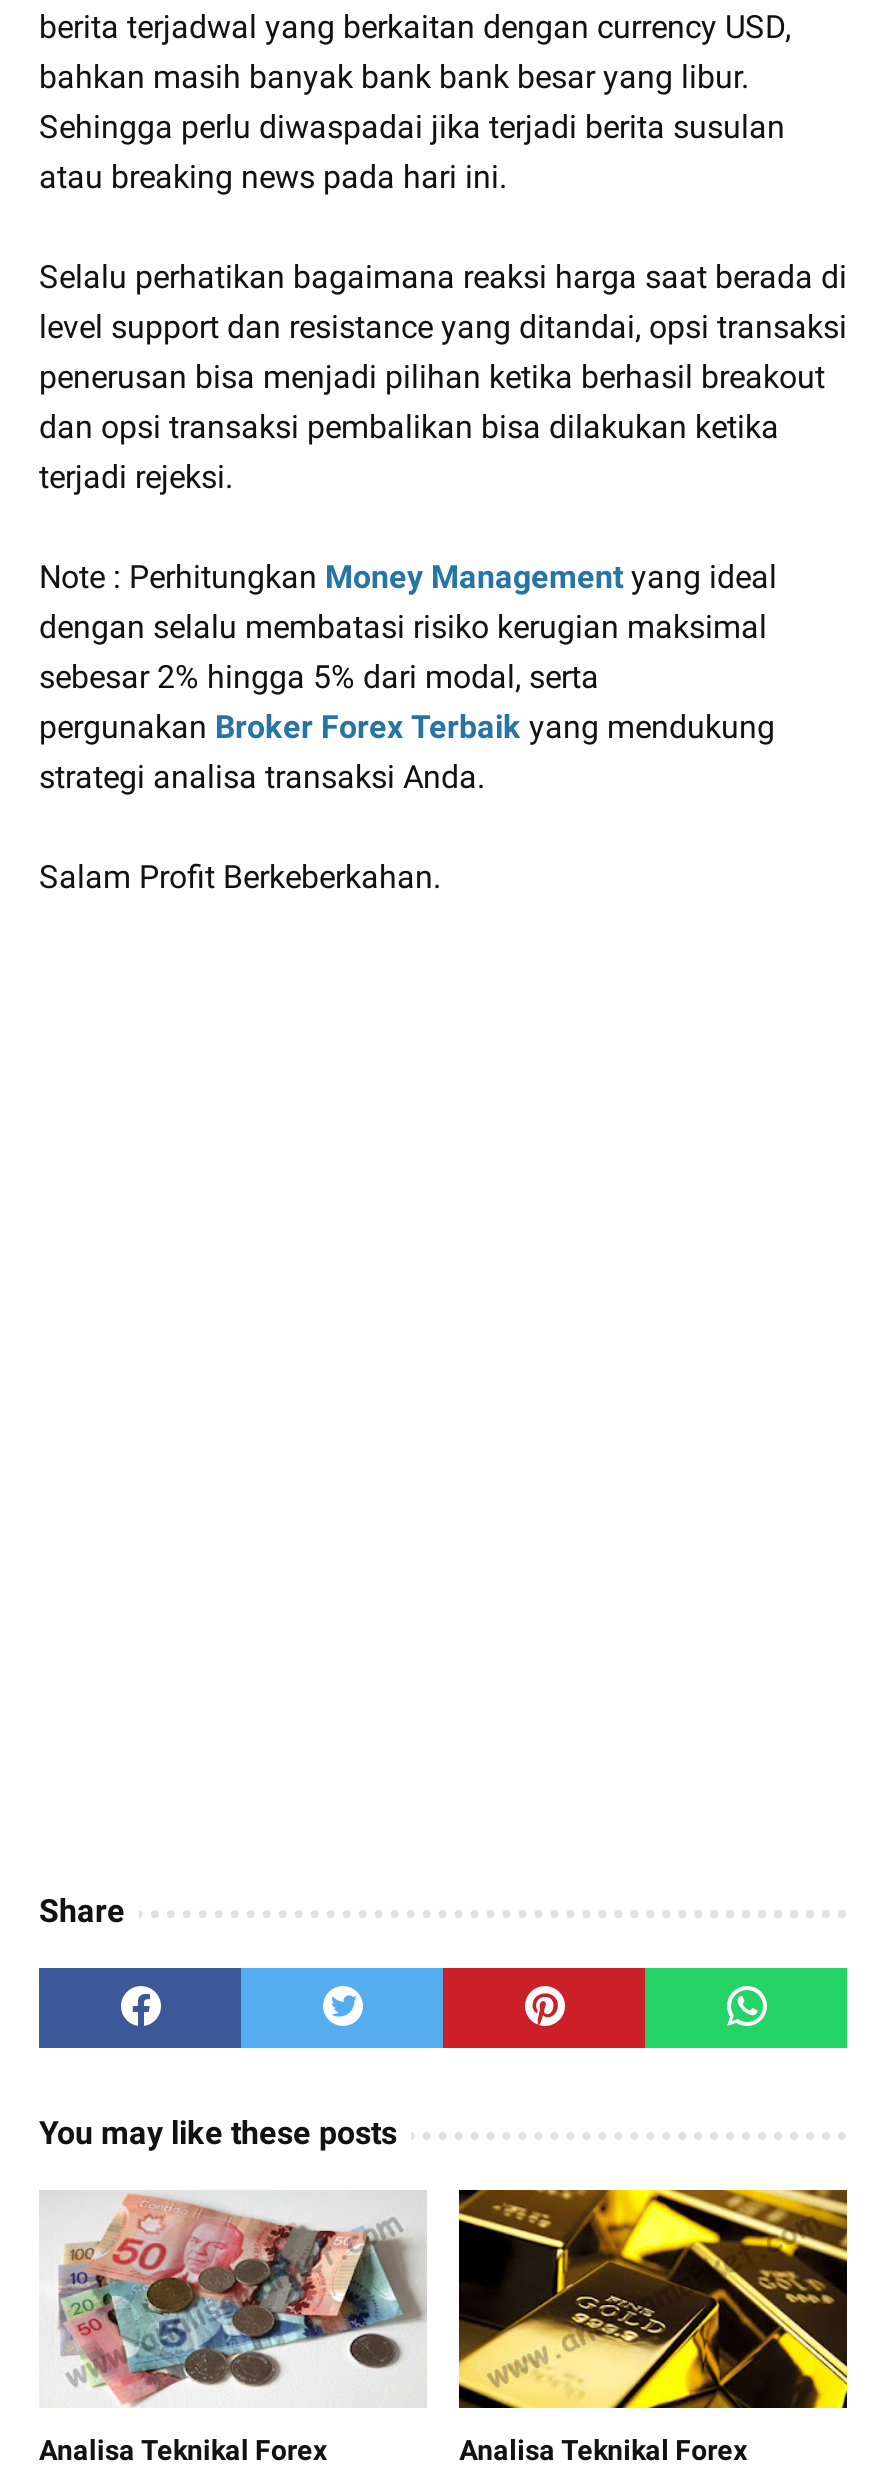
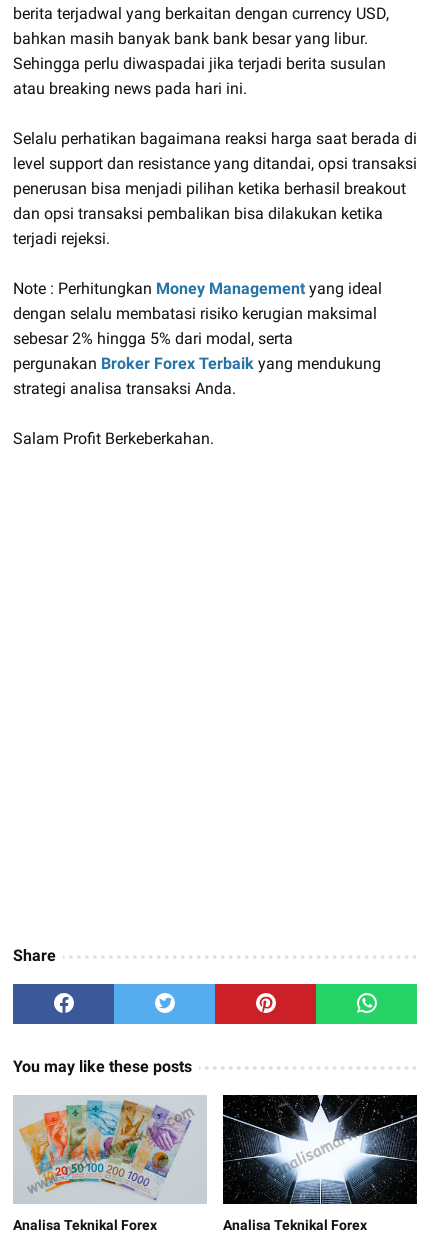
[43,2194,425,2406] [image] -> [14,1097,205,1204] [image]
[457,2188,849,2412] [image] -> [222,1094,418,1205] [image]

